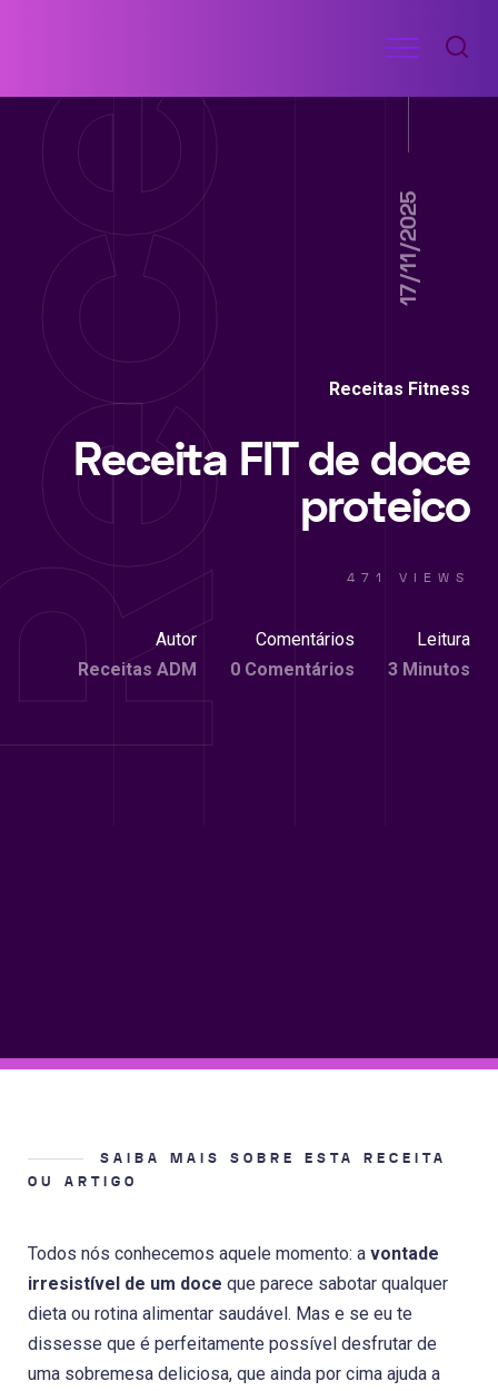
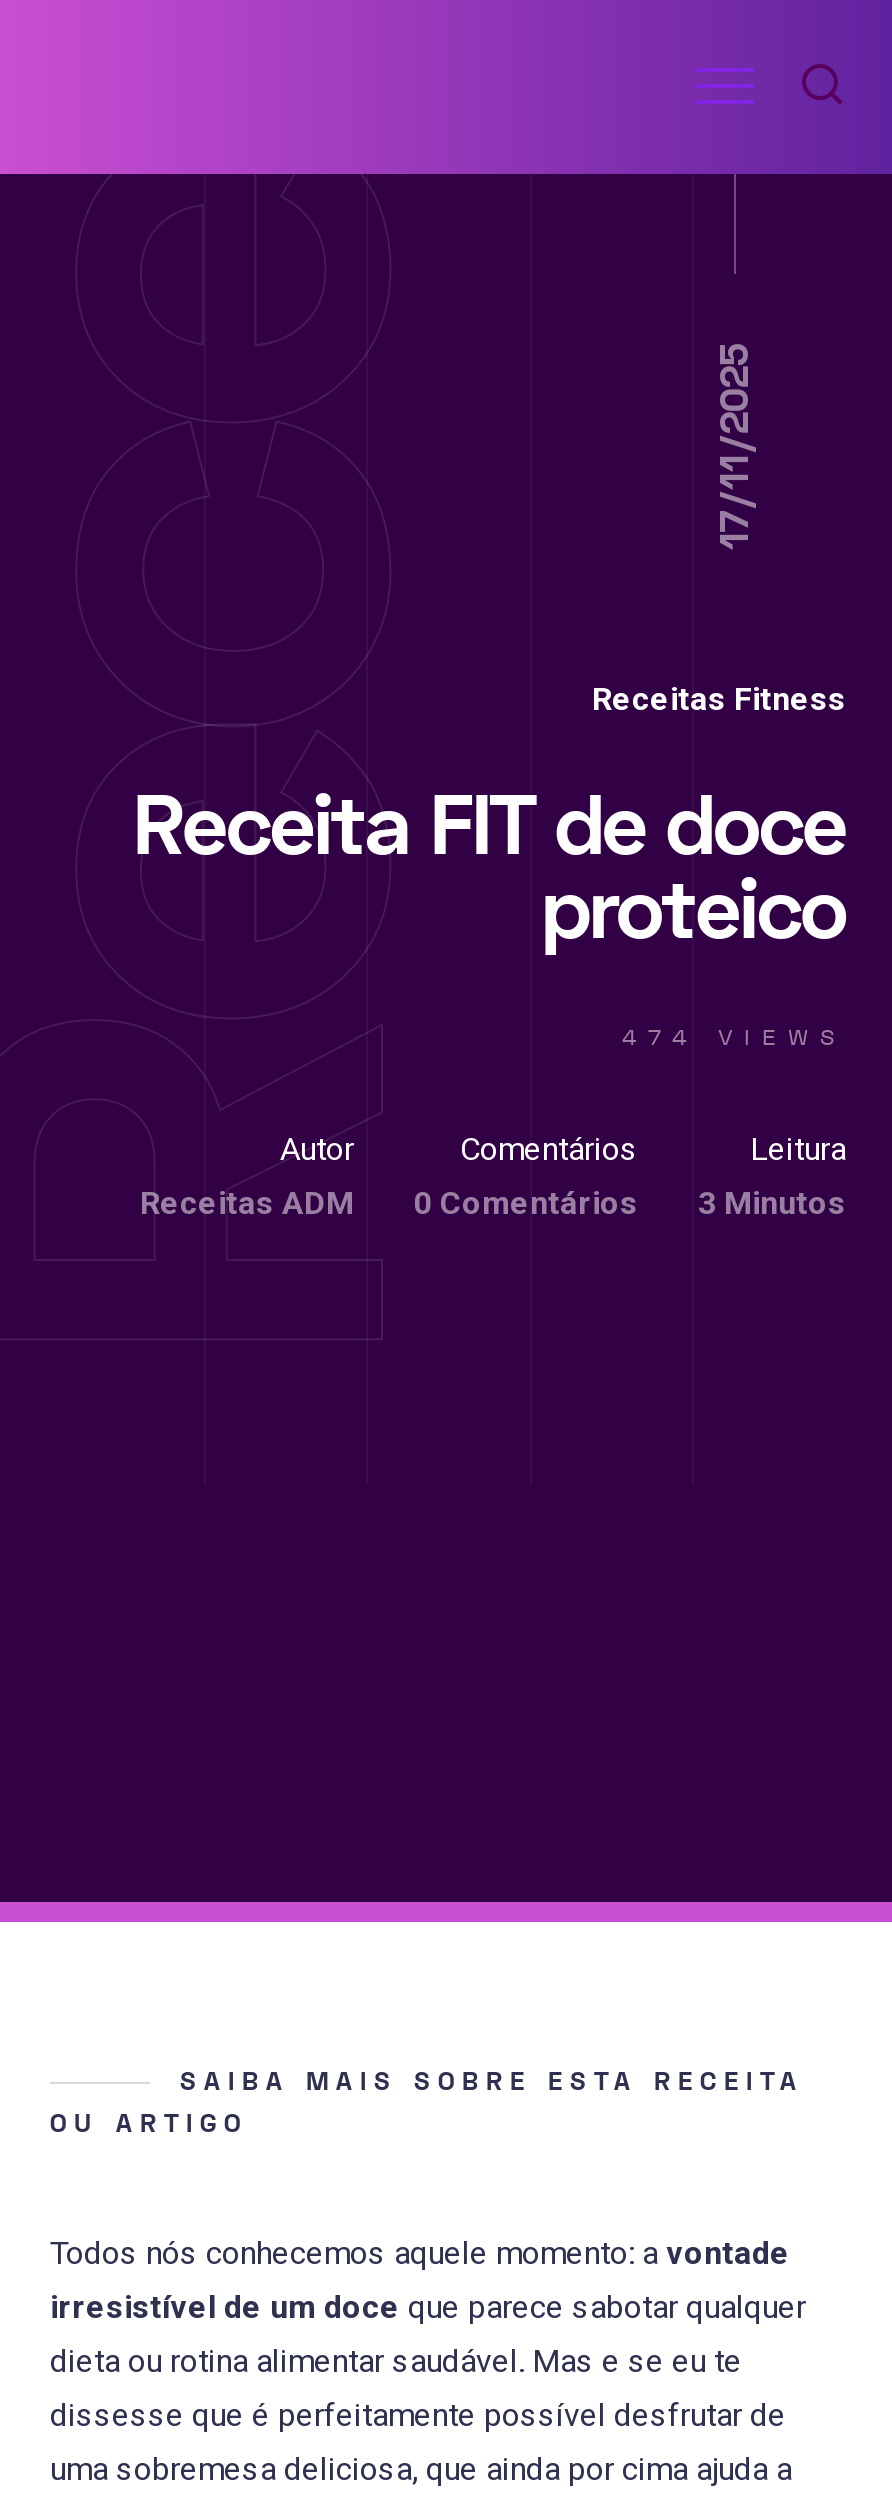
[347,569,470,585] 471 VIEWS -> [622,1023,846,1052] 474 VIEWS

